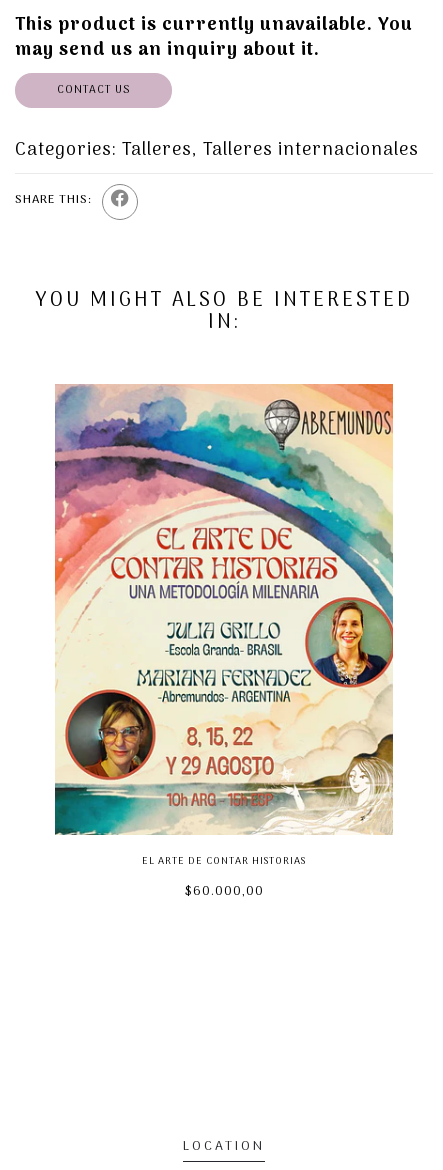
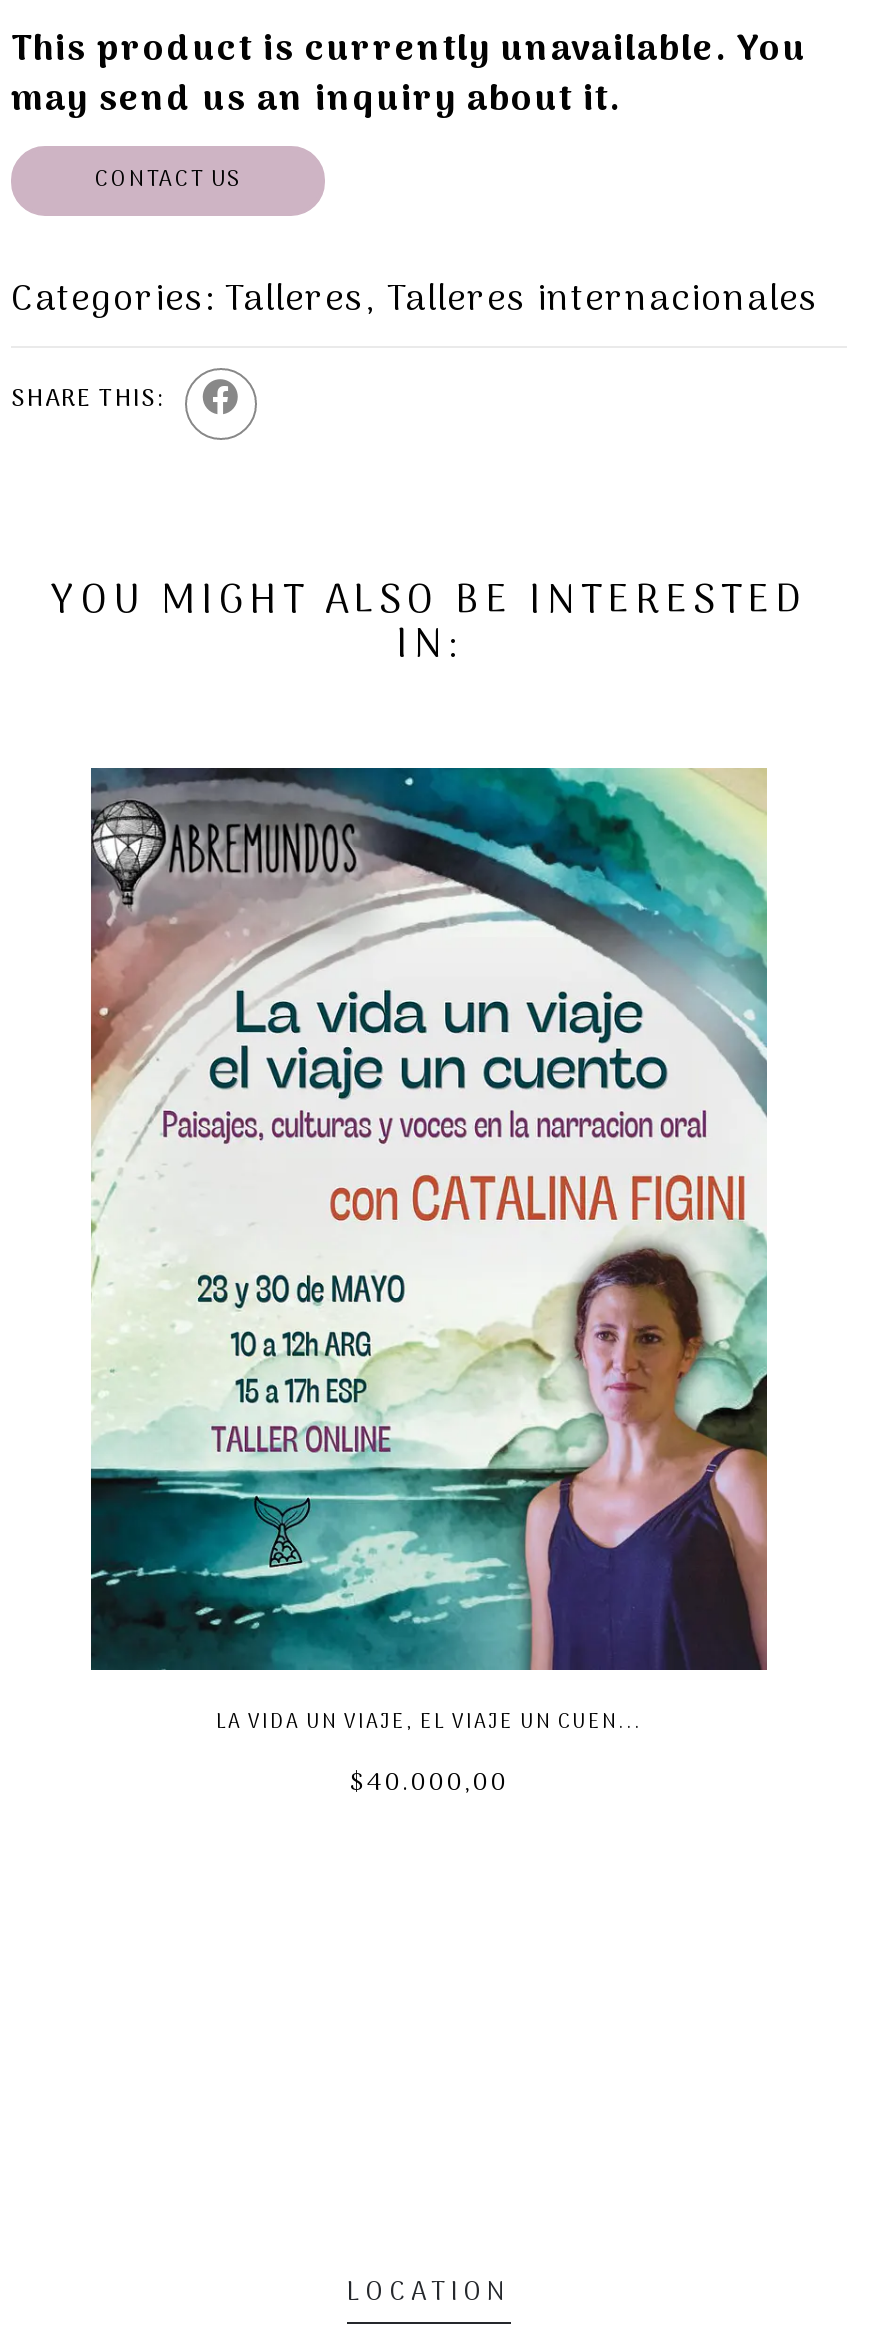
[54,383,394,870] [image] | EL ARTE DE CONTAR HISTORIAS -> [89,766,769,1739] [image] | LA VIDA UN VIAJE, EL VIAJE UN CUEN...
[184,882,263,902] $60.000,00 -> [350,1763,508,1803] $40.000,00

